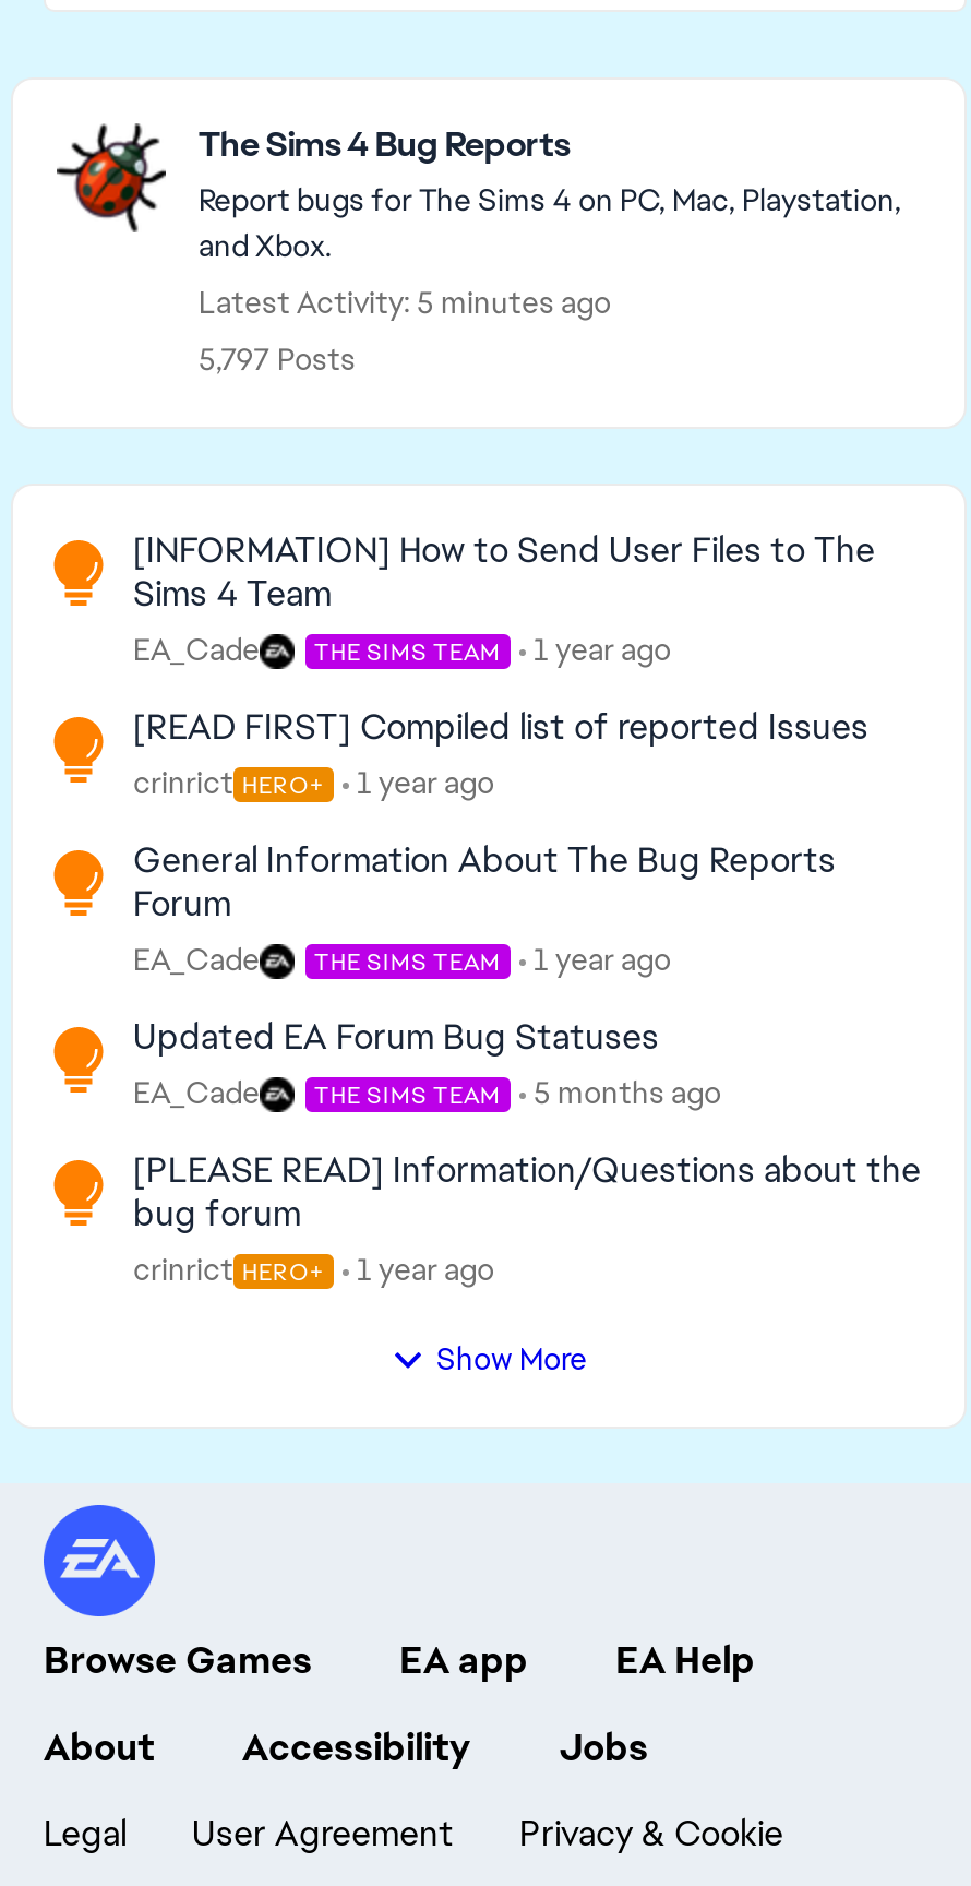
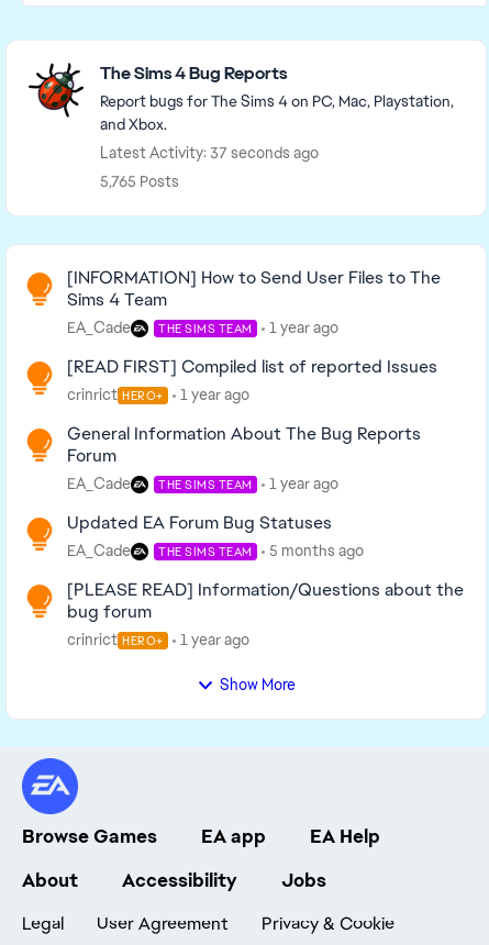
[199,283,611,322] Latest Activity: 5 minutes ago -> [100,143,319,163] Latest Activity: 37 seconds ago
[199,339,356,379] 5,797 Posts -> [100,171,179,191] 5,765 Posts

